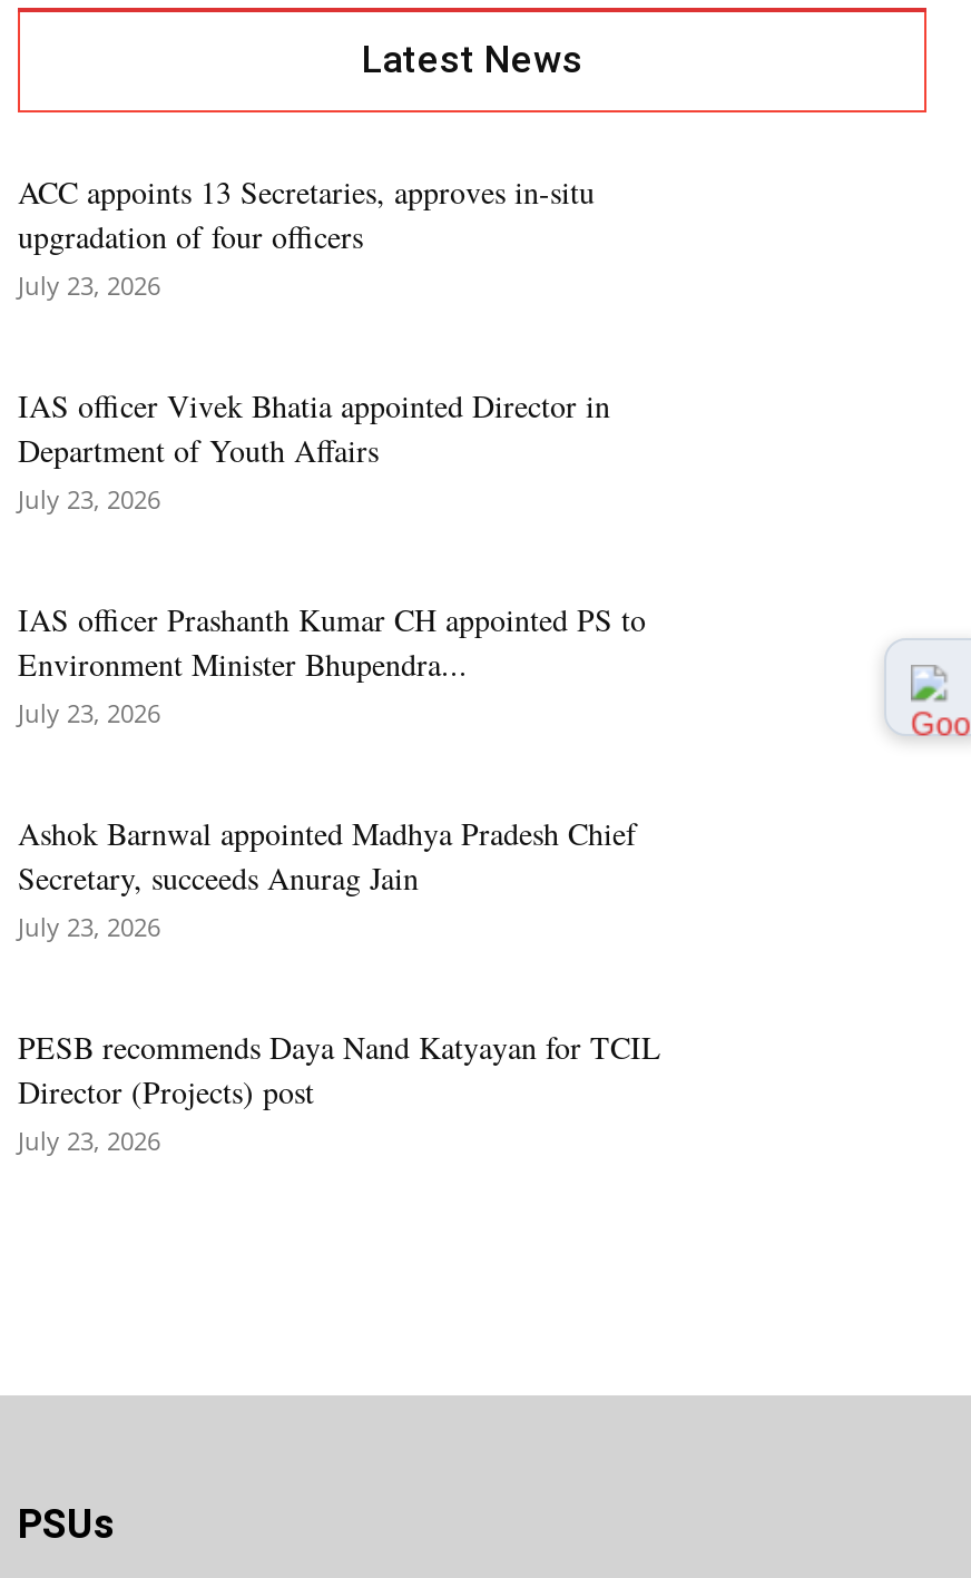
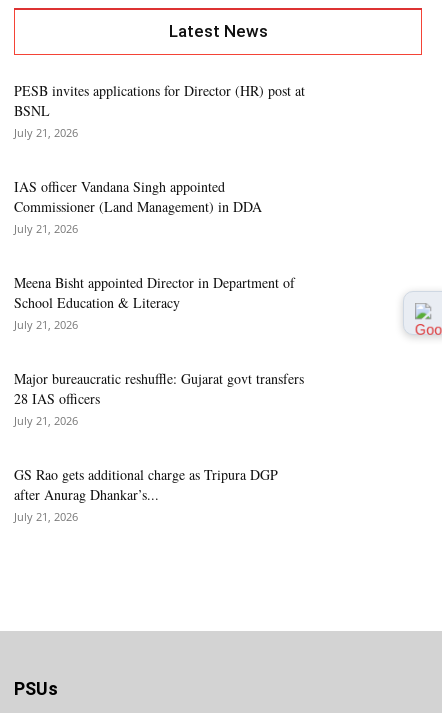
[18,171,595,303] ACC appoints 13 Secretaries, approves in-situ | upgradation of four officers | July 23, 2026 -> [14,81,305,140] PESB invites applications for Director (HR) post at | BSNL | July 21, 2026
[18,385,610,516] IAS officer Vivek Bhatia appointed Director in | Department of Youth Affairs | July 23, 2026 -> [14,177,262,236] IAS officer Vandana Singh appointed | Commissioner (Land Management) in DDA | July 21, 2026
[18,599,646,730] IAS officer Prashanth Kumar CH appointed PS to | Environment Minister Bhupendra... | July 23, 2026 -> [14,273,295,332] Meena Bisht appointed Director in Department of | School Education & Literacy | July 21, 2026
[18,813,637,944] Ashok Barnwal appointed Madhya Pradesh Chief | Secretary, succeeds Anurag Jain | July 23, 2026 -> [14,369,304,428] Major bureaucratic reshuffle: Gujarat govt transfers | 28 IAS officers | July 21, 2026
[18,1027,661,1158] PESB recommends Daya Nand Katyayan for TCIL | Director (Projects) post | July 23, 2026 -> [14,465,278,524] GS Rao gets additional charge as Tripura DGP | after Anurag Dhankar’s... | July 21, 2026

